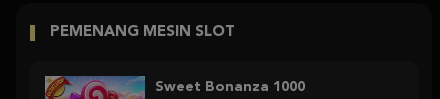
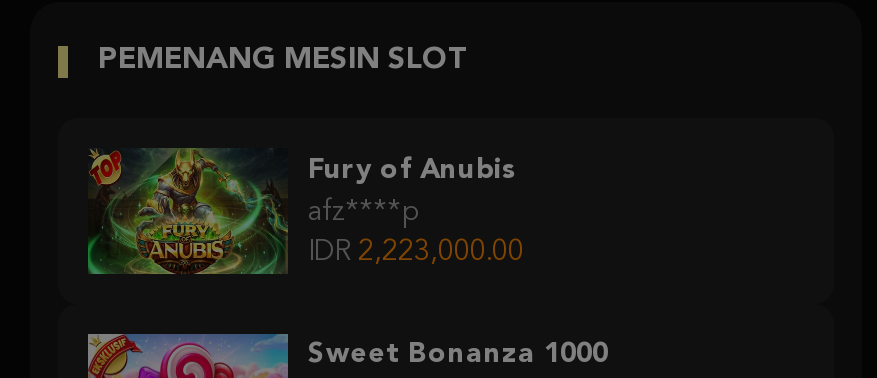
none -> [86,147,524,277] [image] | Fury of Anubis | afz****p | IDR 2,223,000.00

